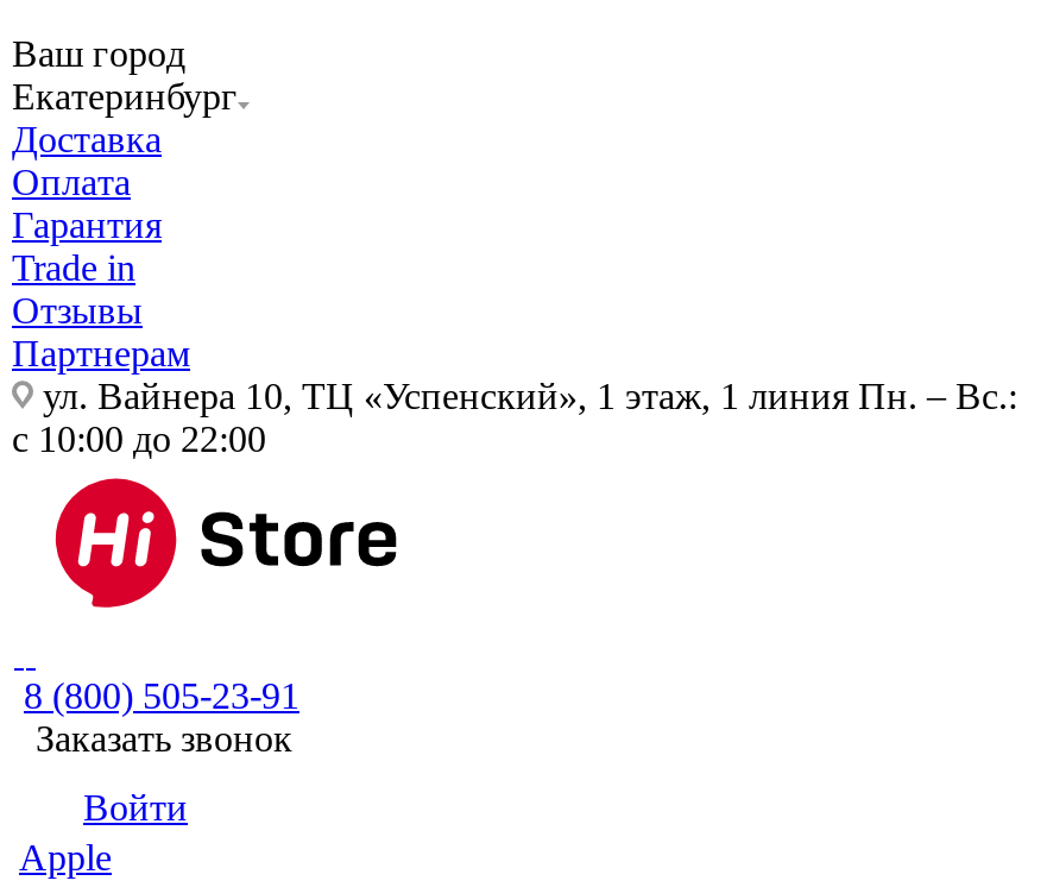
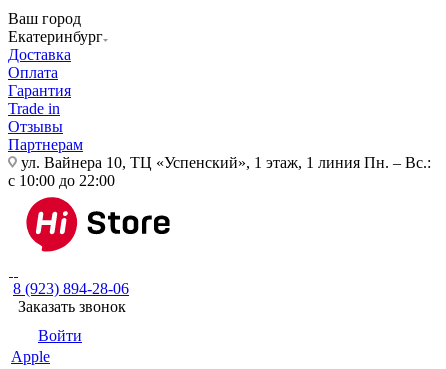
[24,675,299,716] 8 (800) 505-23-91 -> [13,280,129,297] 8 (923) 894-28-06

